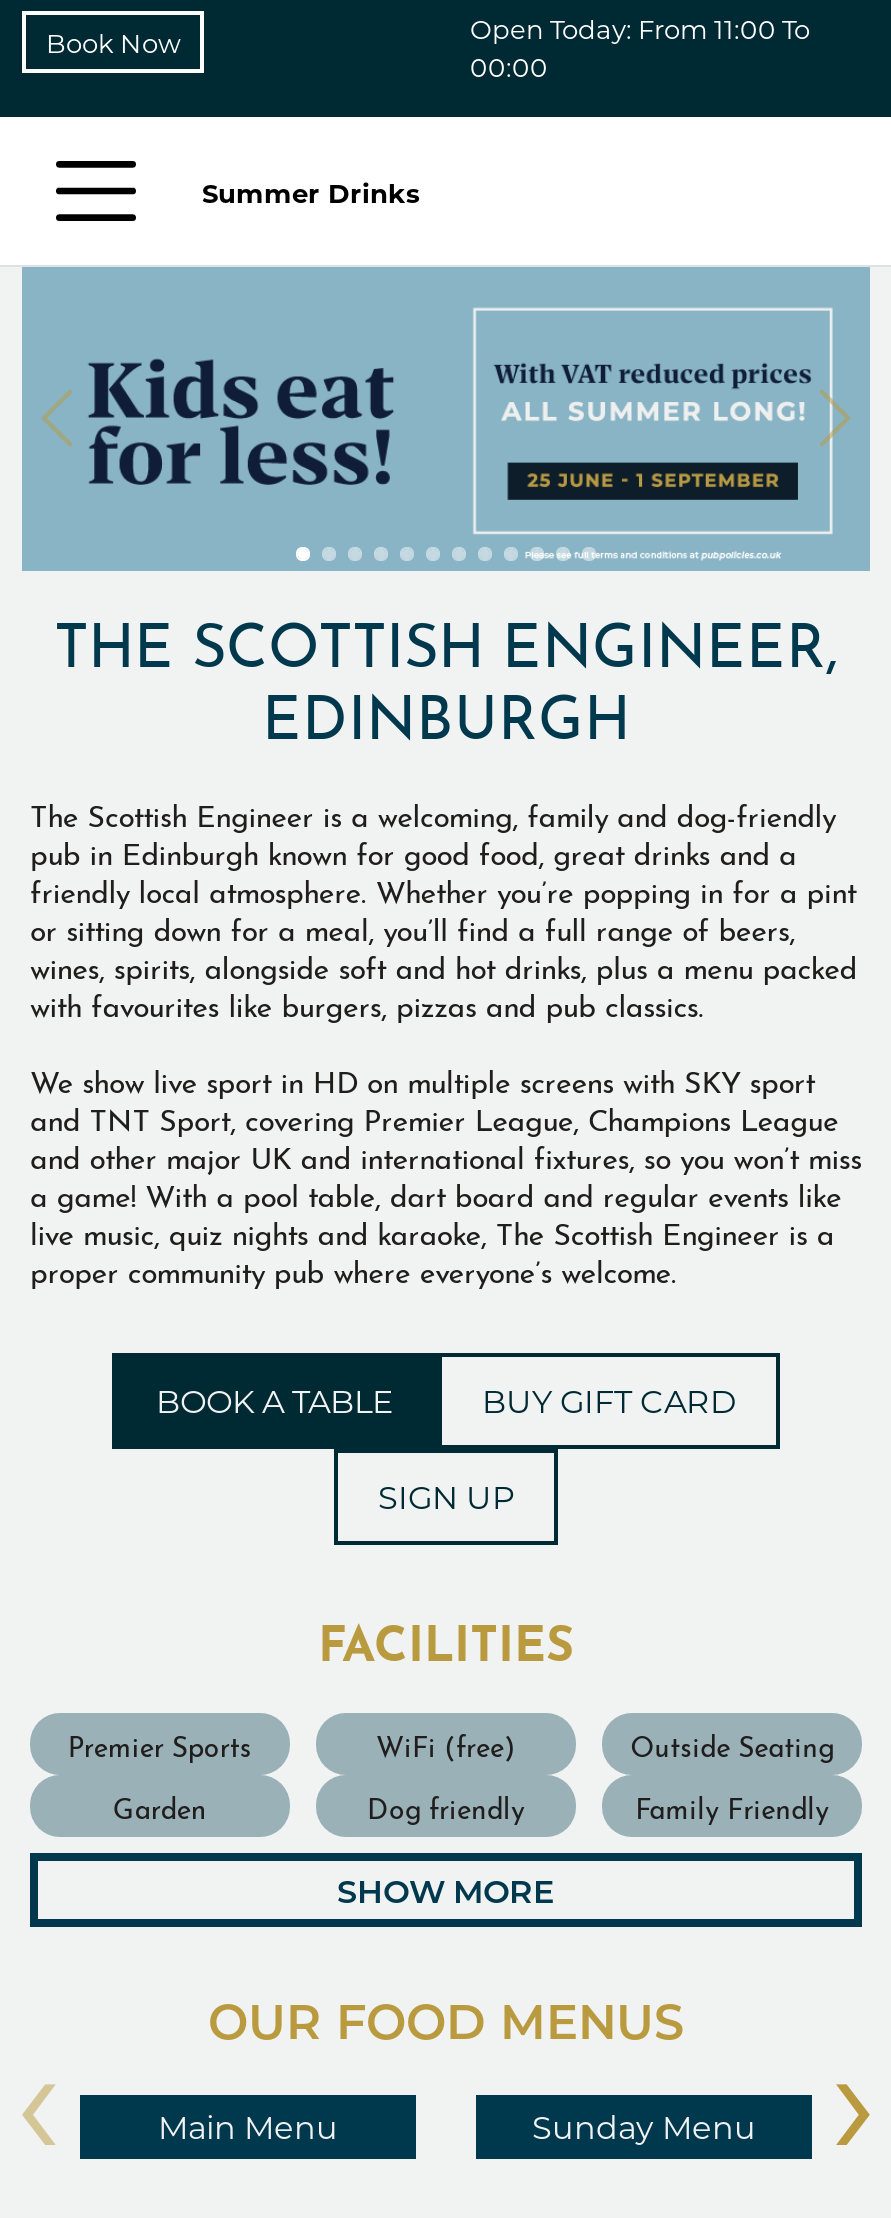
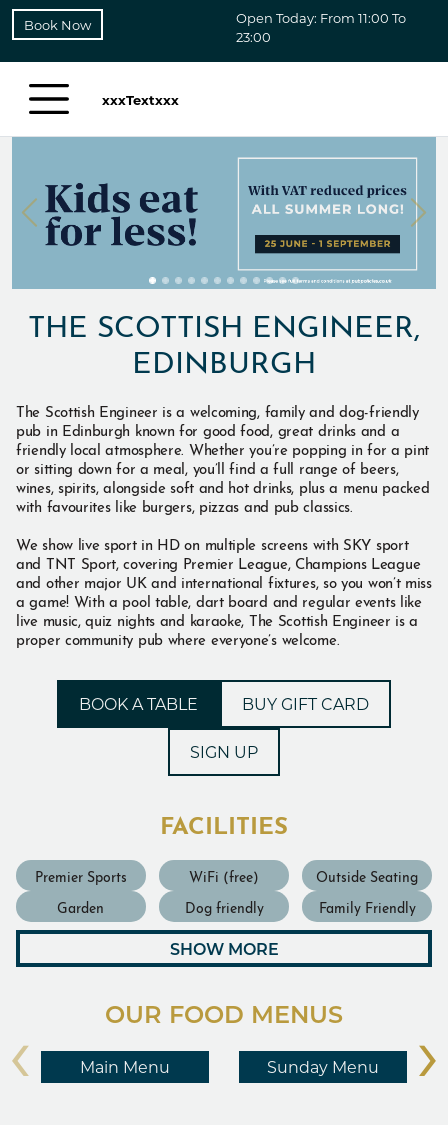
[470,49,548,83] 00:00 -> [236,28,271,45] 23:00
[202,174,420,208] Summer Drinks -> [102,90,179,107] xxxTextxxx

